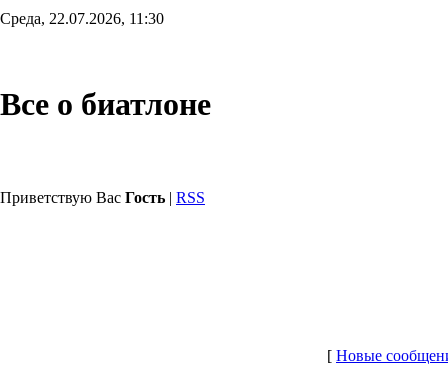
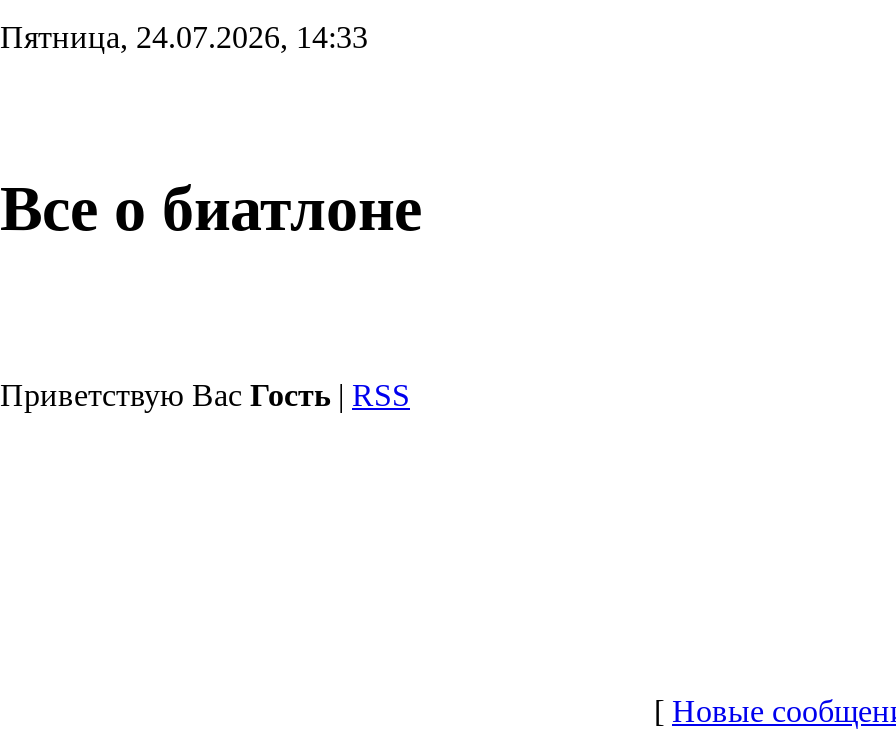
[0,10,164,27] Среда, 22.07.2026, 11:30 -> [0,20,368,54] Пятница, 24.07.2026, 14:33

